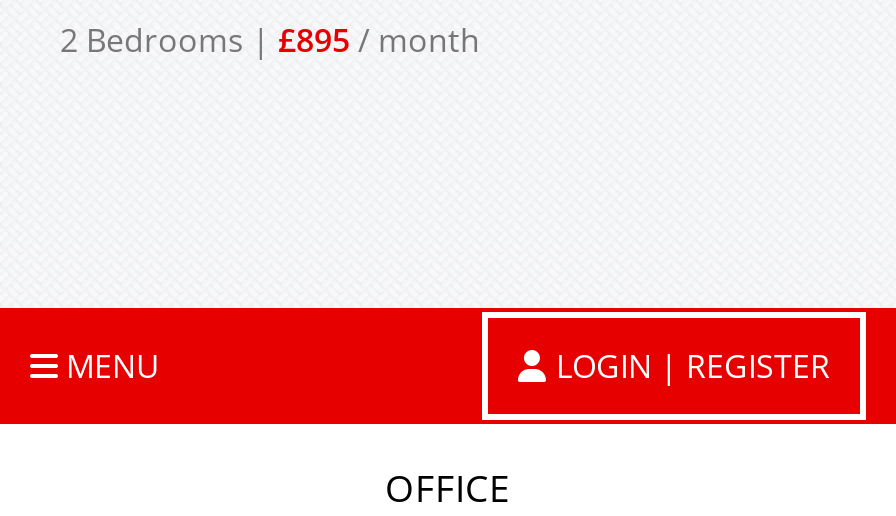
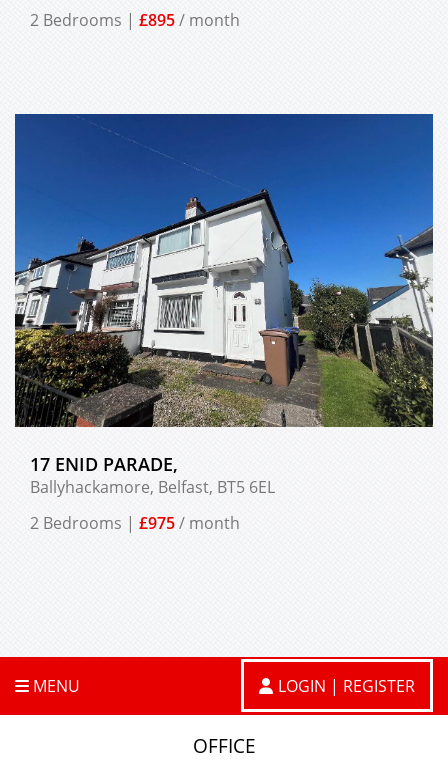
none -> [14,113,434,534] [image] | 17 ENID PARADE, | Ballyhackamore, Belfast, BT5 6EL | 2 Bedrooms £975 / month

